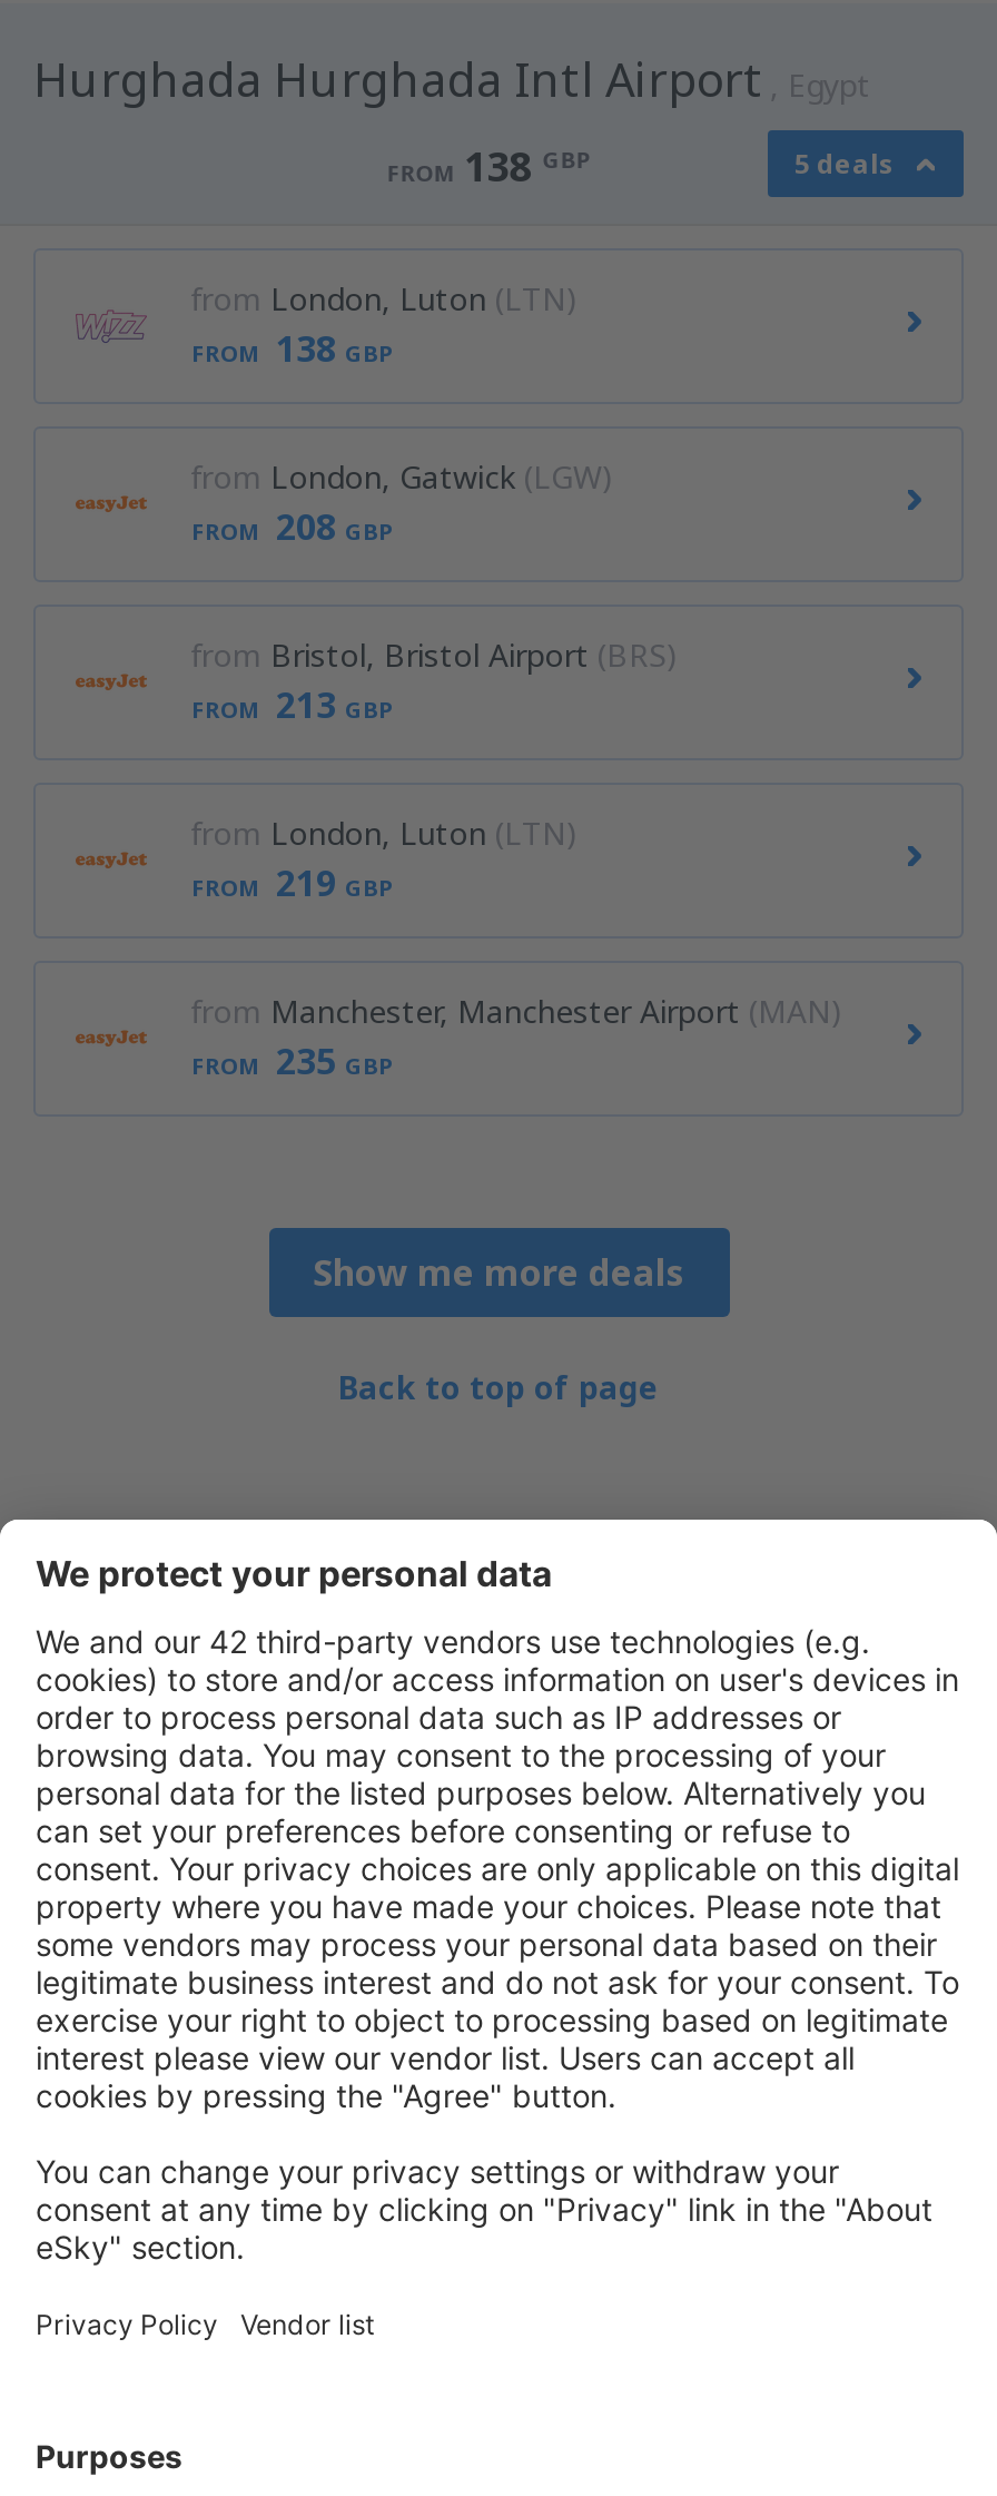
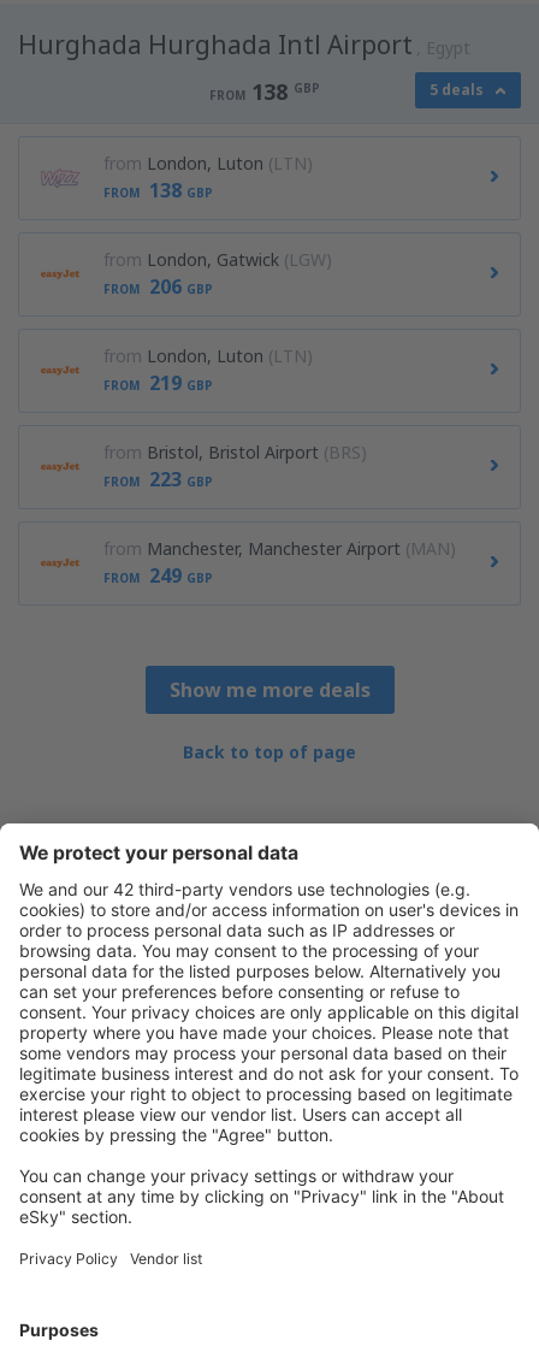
[191,502,394,729] FROM 208 GBP | FROM 213 GBP -> [103,273,213,300] FROM 206 GBP
moved [190,633,678,676] -> [103,441,366,464]: from Bristol, Bristol Airport (BRS)
moved [190,812,578,907] -> [103,344,312,396]: from London, Luton (LTN) | FROM 219 GBP
none -> [103,466,213,492] FROM 223 GBP
[191,1036,394,1085] FROM 235 GBP -> [103,562,213,589] FROM 249 GBP

